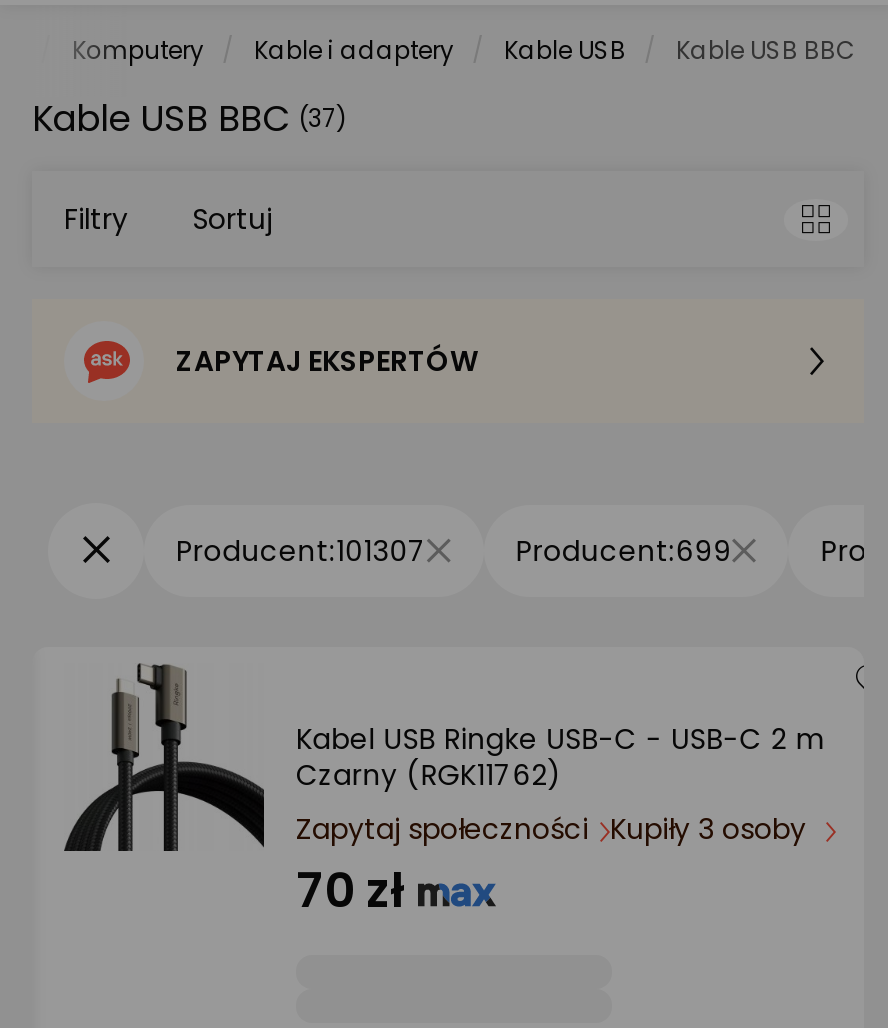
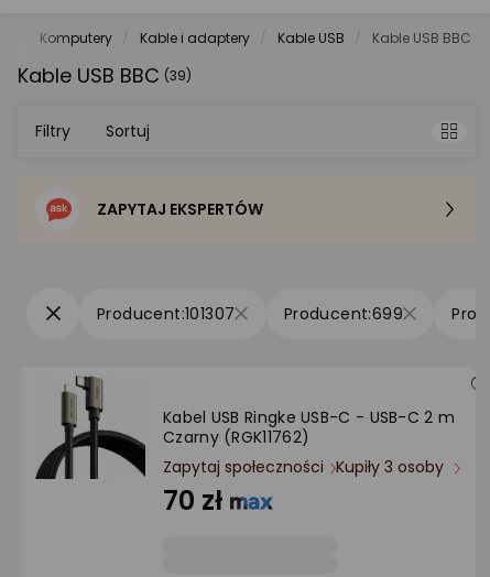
[32,93,346,143] Kable USB BBC (37) -> [18,62,192,89] Kable USB BBC (39)

